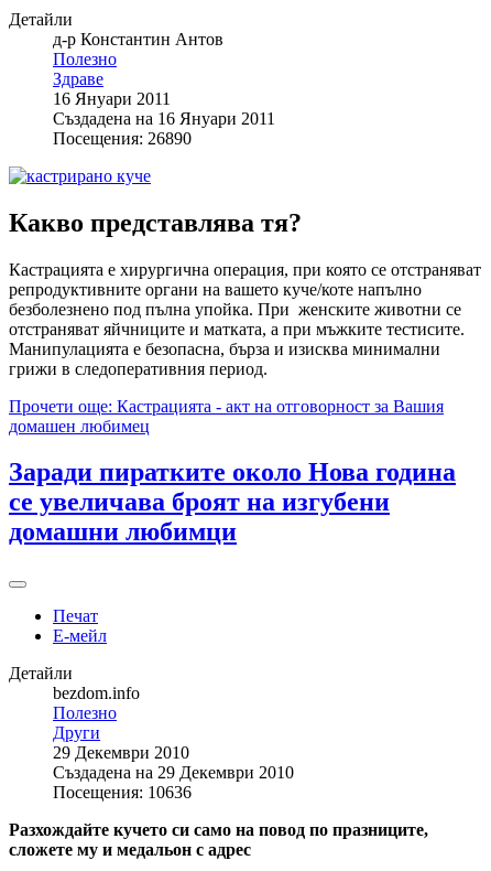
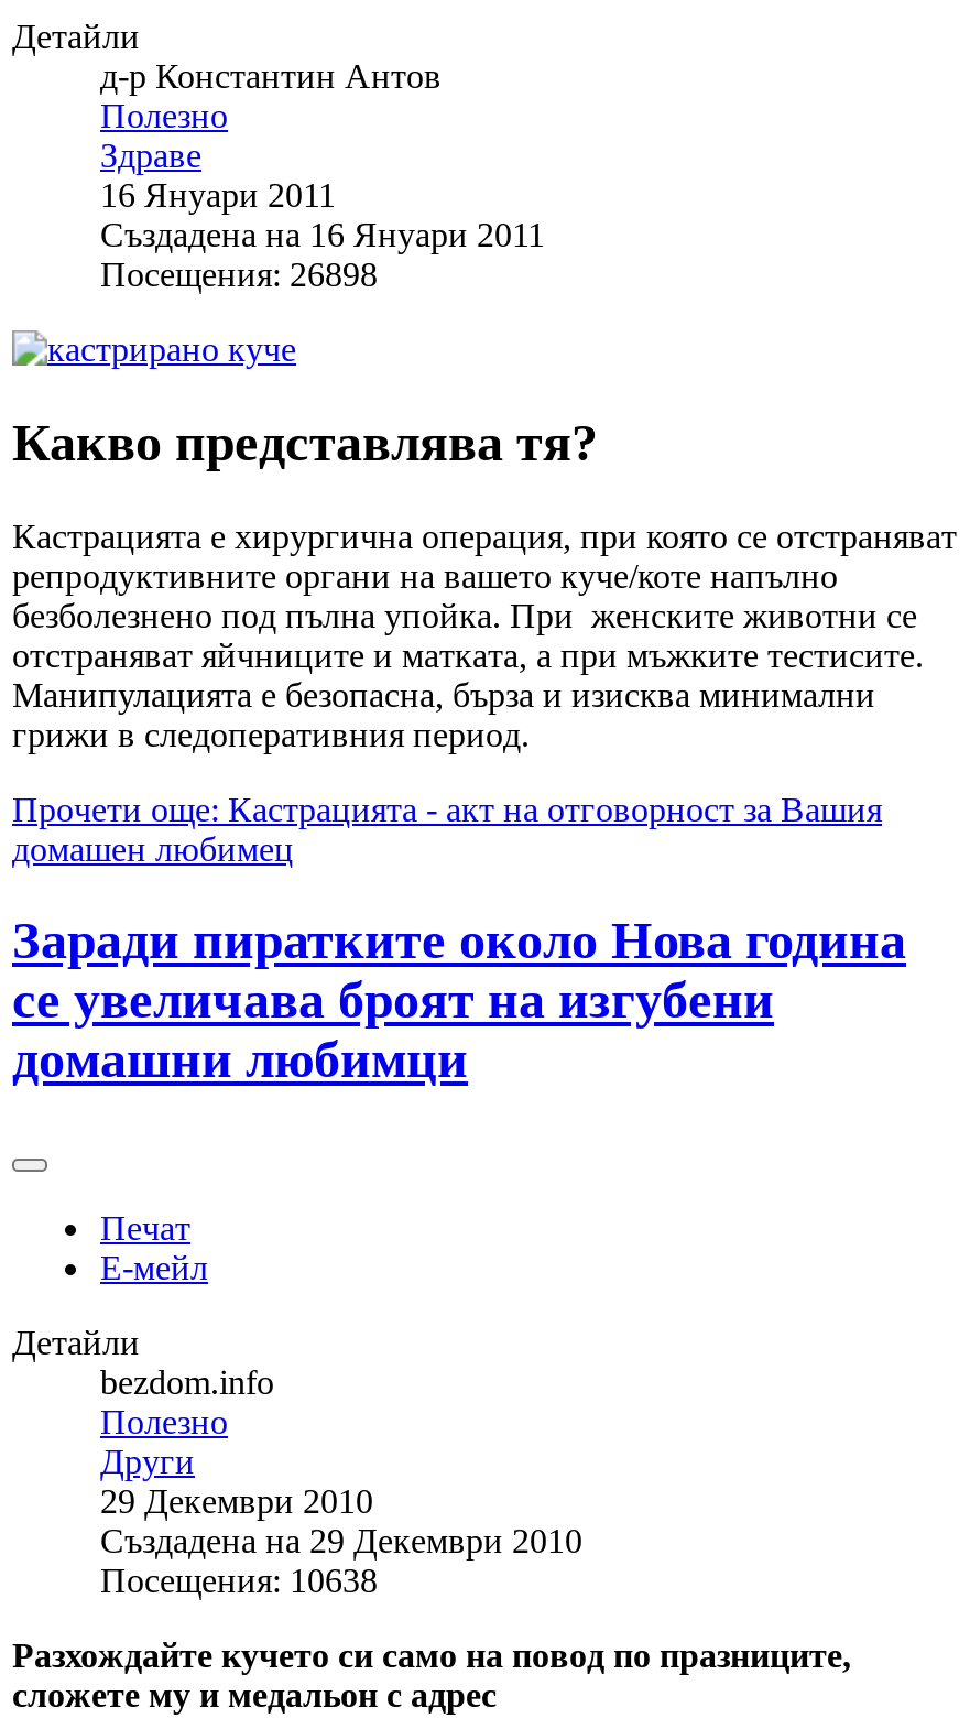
[53,129,192,147] Посещения: 26890 -> [100,255,378,292] Посещения: 26898
[53,783,192,802] Посещения: 10636 -> [100,1562,378,1600] Посещения: 10638

